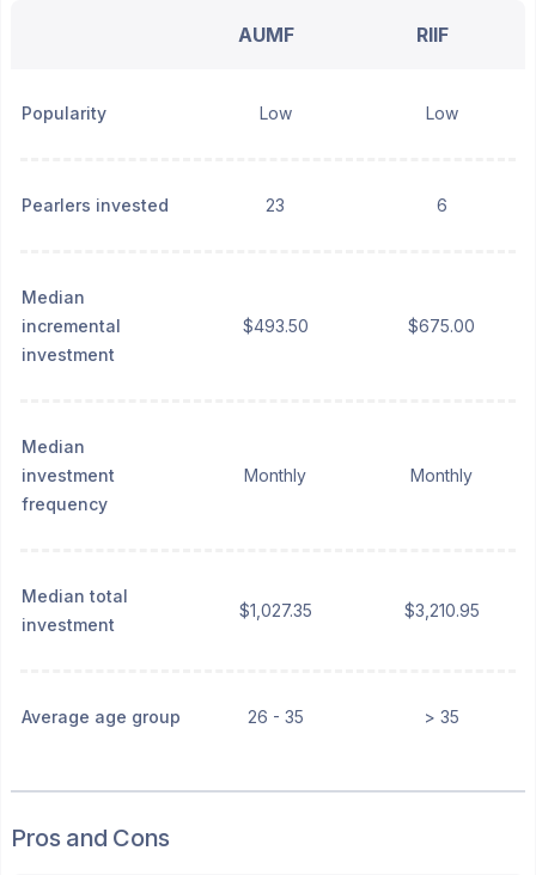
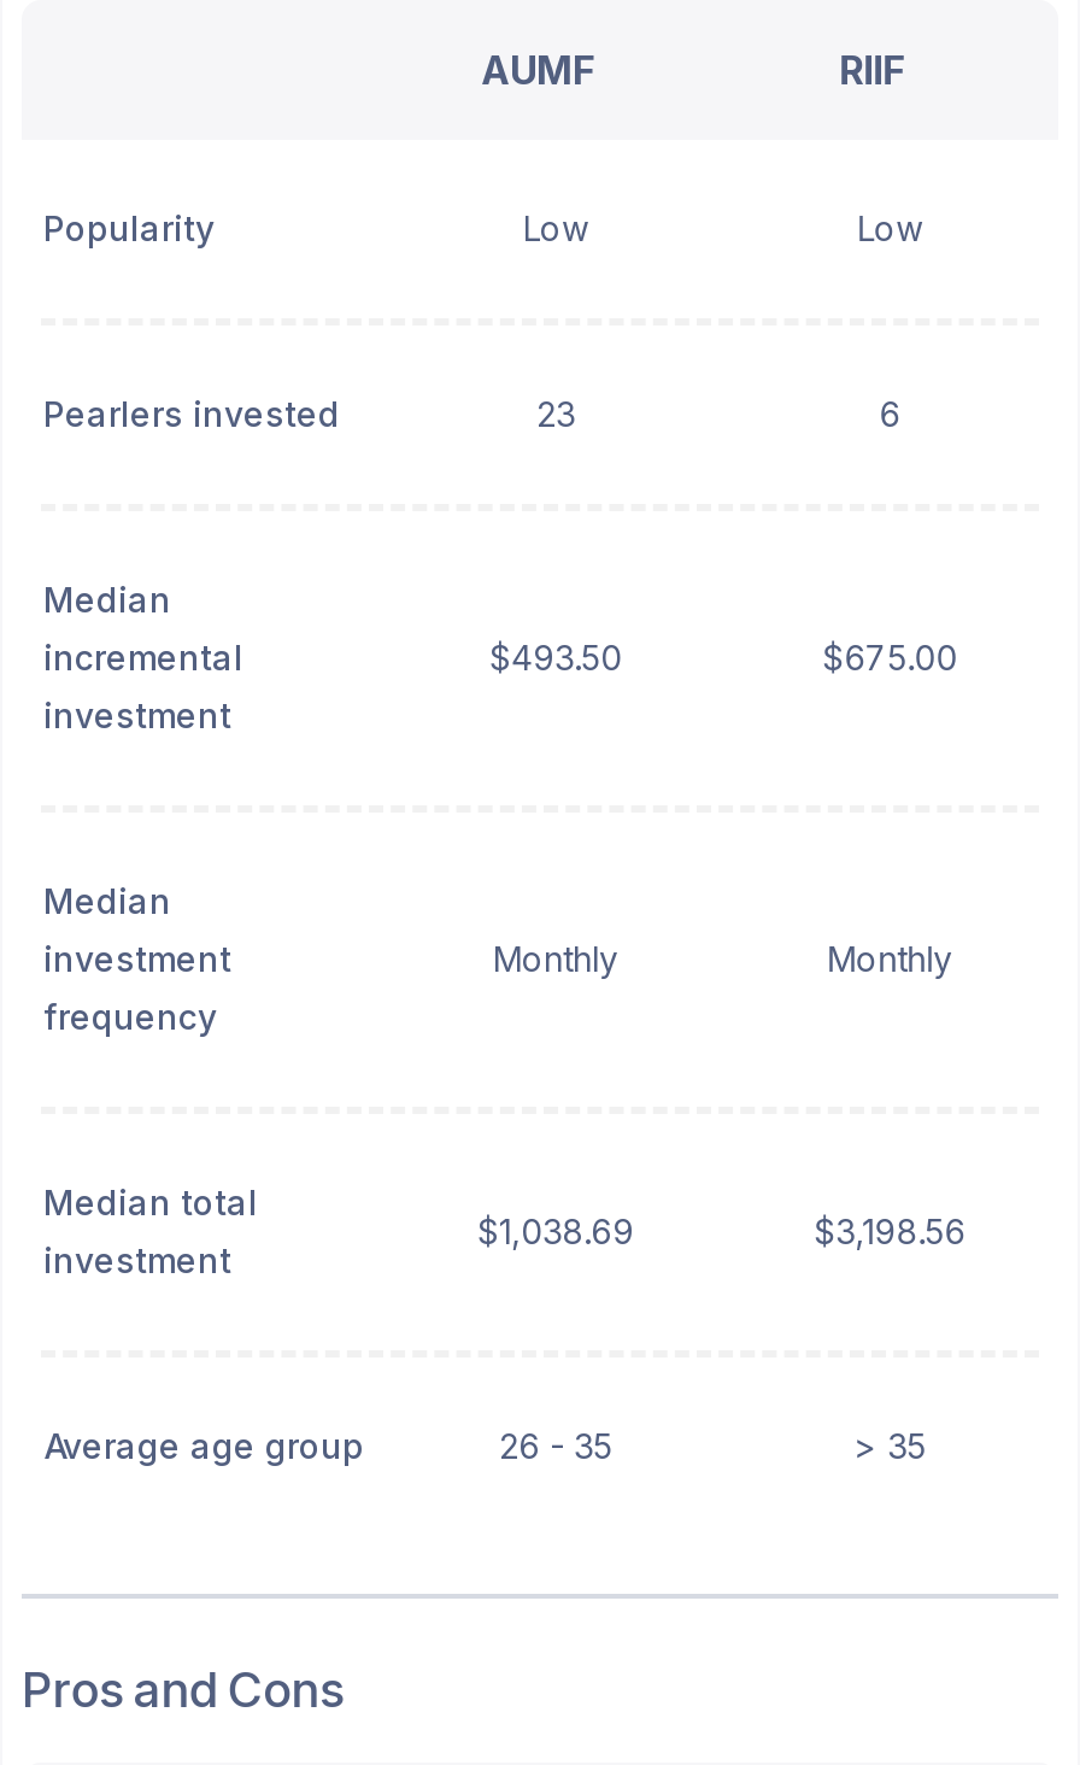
[239,600,312,620] $1,027.35 -> [477,1210,634,1251] $1,038.69
[404,600,479,620] $3,210.95 -> [814,1210,966,1251] $3,198.56

